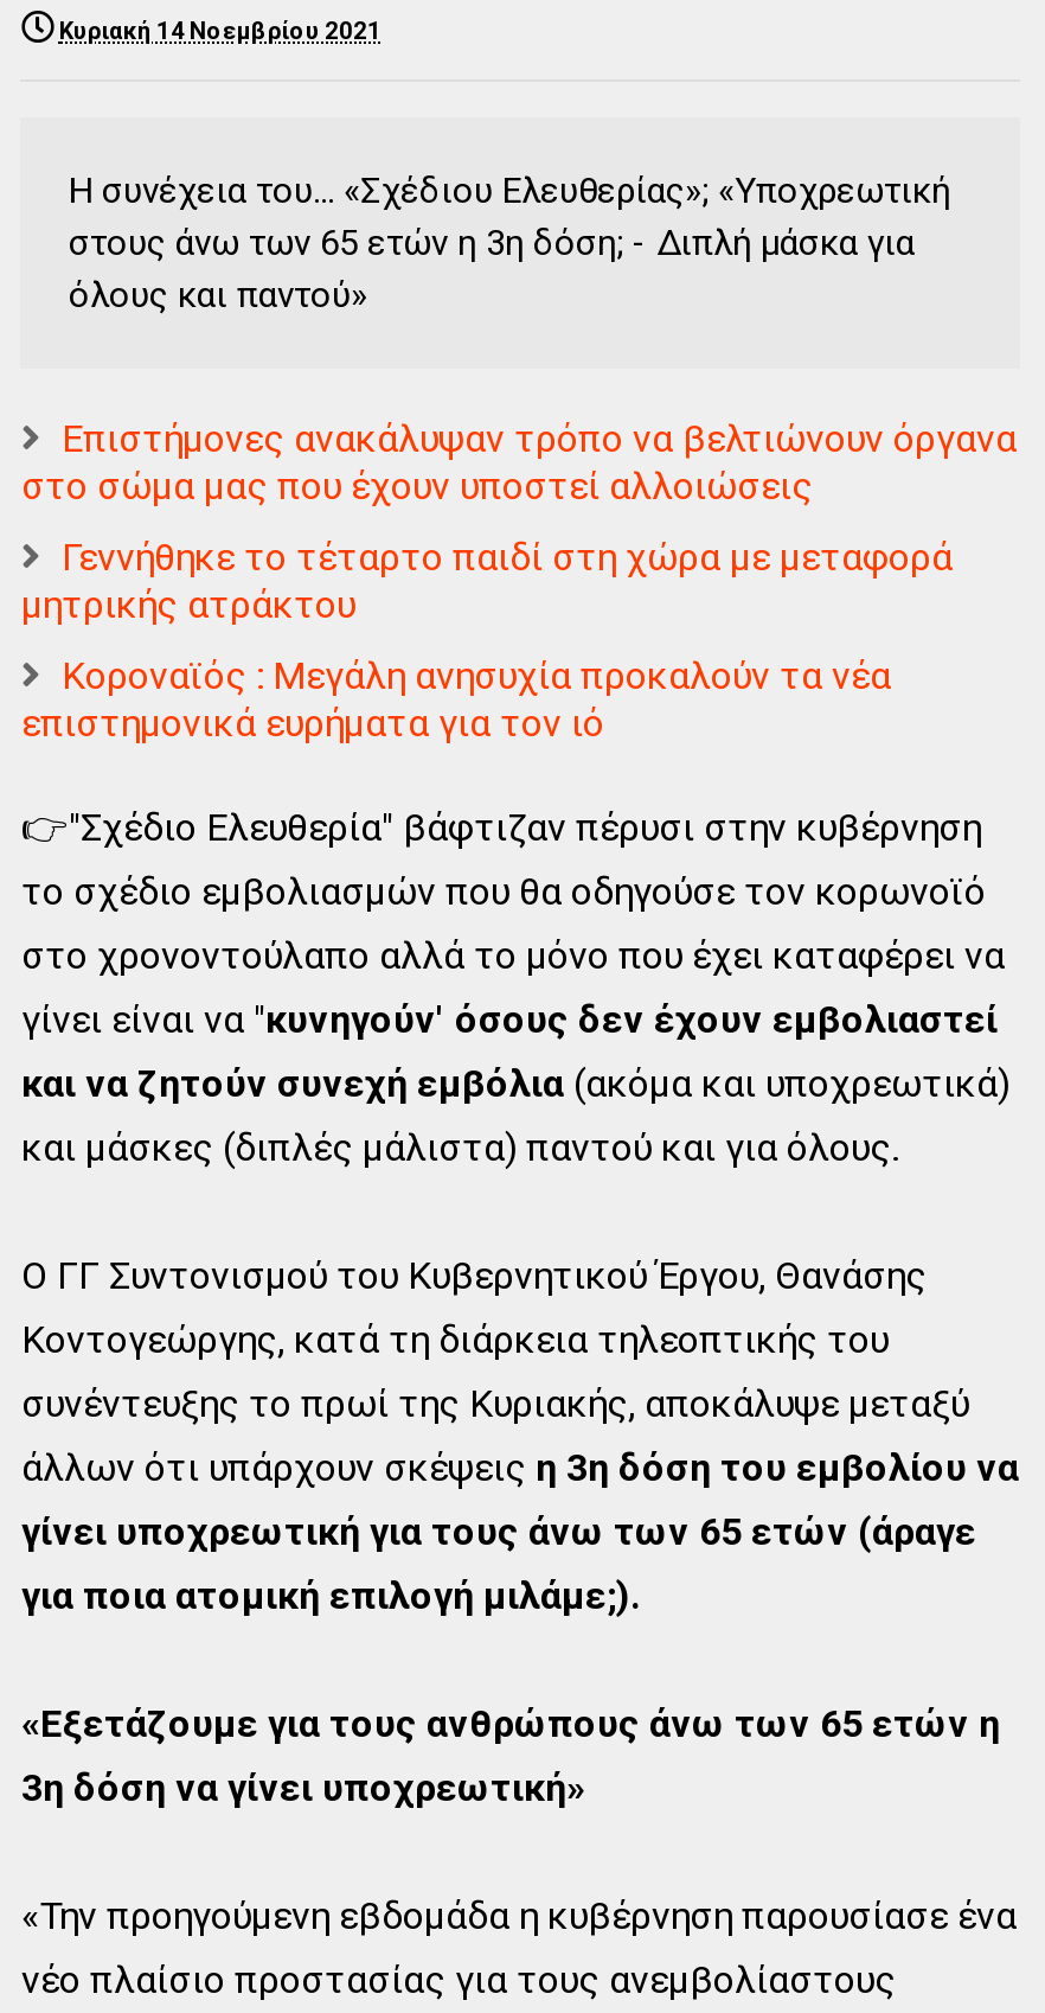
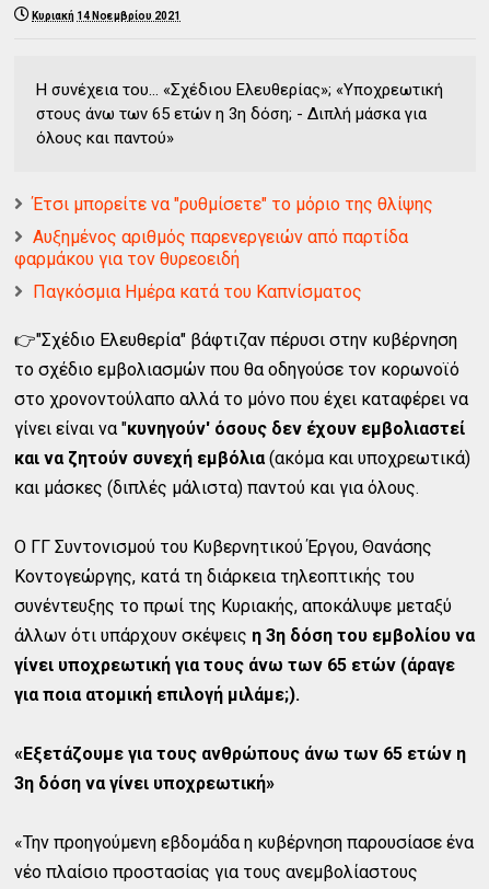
[21,417,1016,509] Επιστήμονες ανακάλυψαν τρόπο να βελτιώνουν όργανα | στο σώμα μας που έχουν υποστεί αλλοιώσεις -> [33,194,434,215] Έτσι μπορείτε να "ρυθμίσετε" το μόριο της θλίψης
[21,535,952,628] Γεννήθηκε το τέταρτο παιδί στη χώρα με μεταφορά | μητρικής ατράκτου -> [15,227,408,270] Αυξημένος αριθμός παρενεργειών από παρτίδα | φαρμάκου για τον θυρεοειδή
[21,654,891,746] Κοροναϊός : Μεγάλη ανησυχία προκαλούν τα νέα | επιστημονικά ευρήματα για τον ιό -> [33,282,363,302] Παγκόσμια Ημέρα κατά του Καπνίσματος

